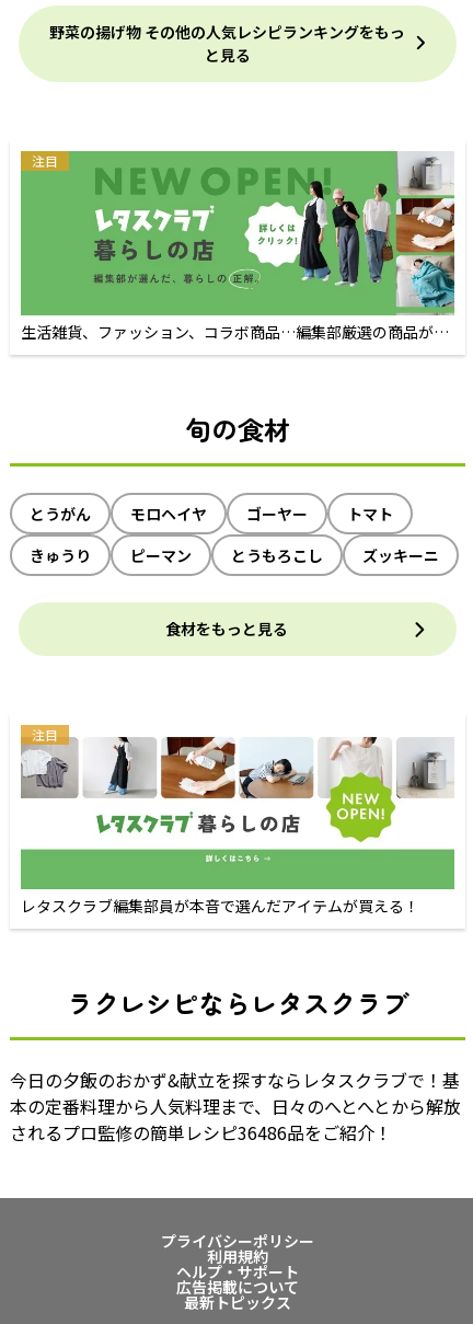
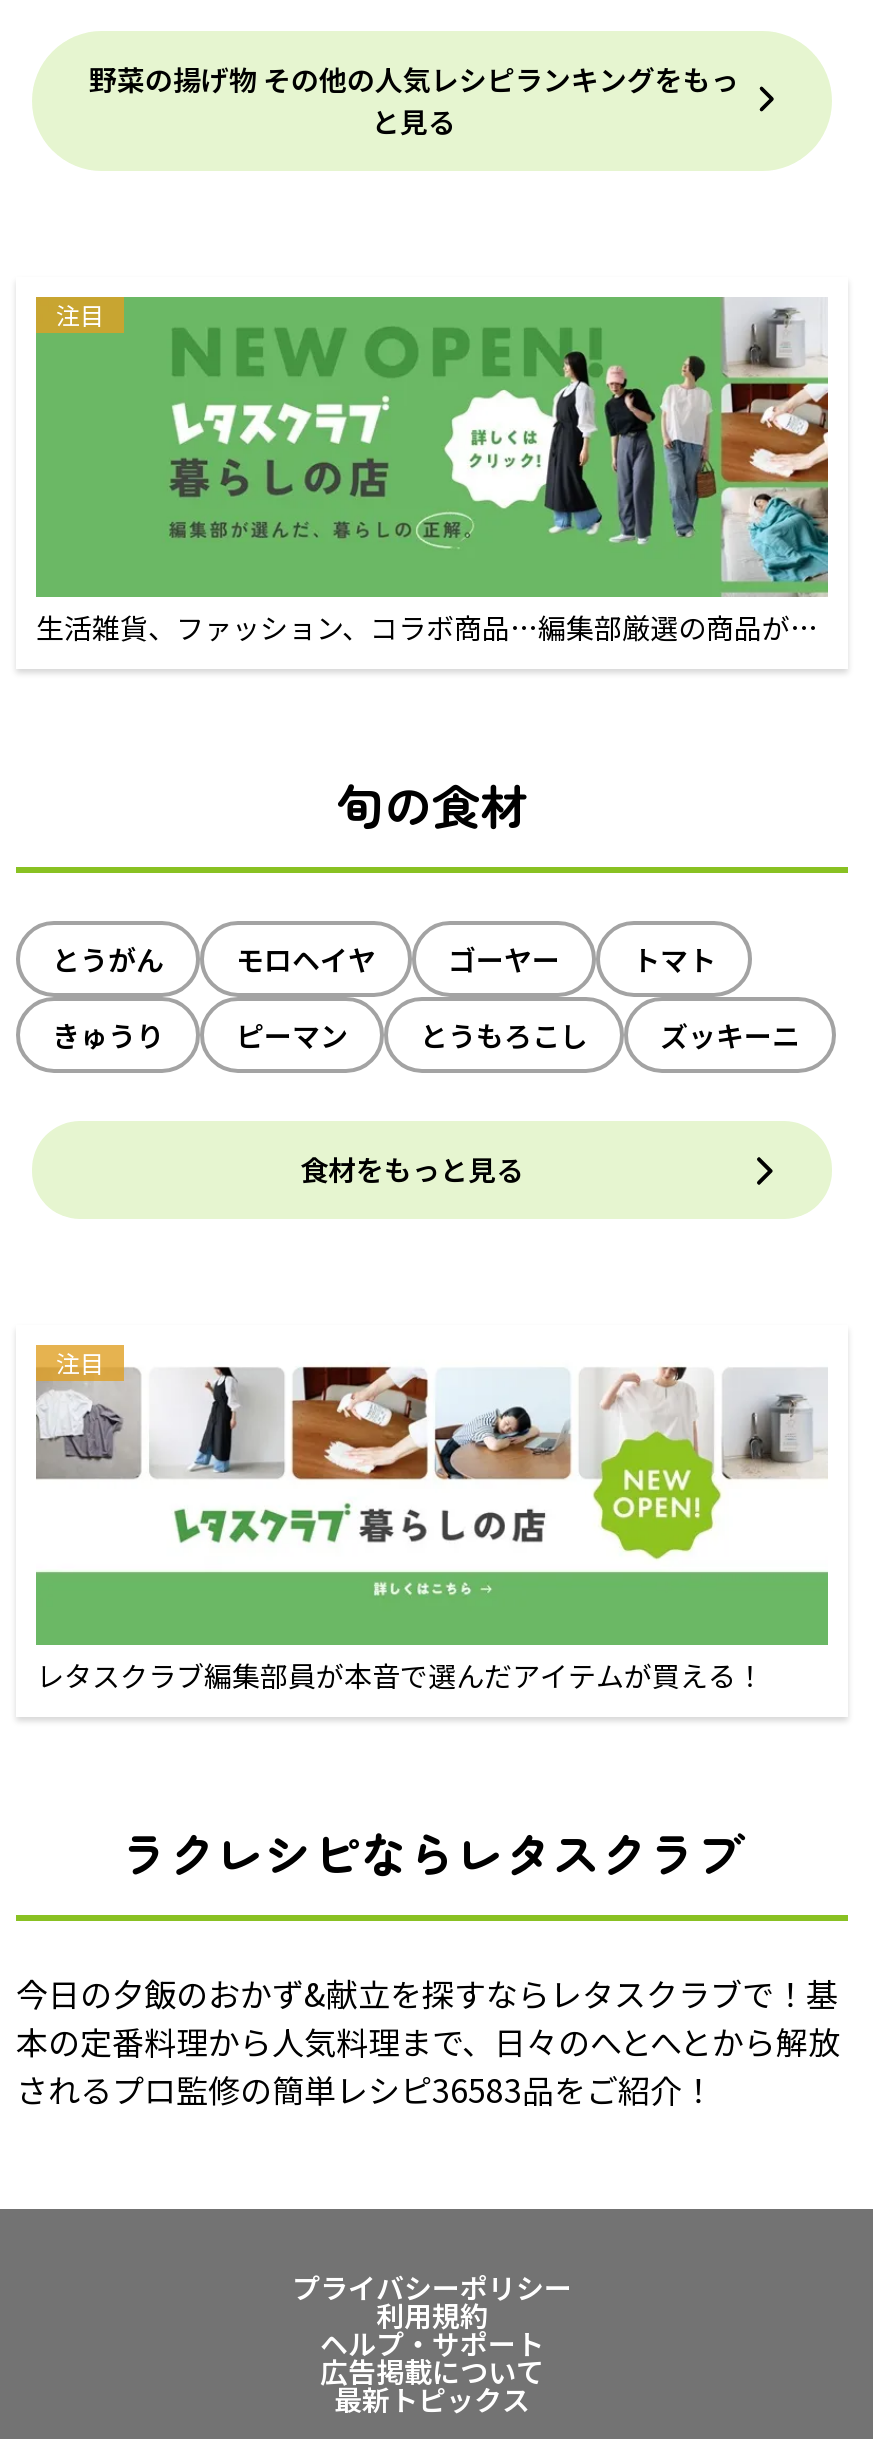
[10,1119,392,1146] されるプロ監修の簡単レシピ36486品をご紹介！ -> [16,2065,714,2113] されるプロ監修の簡単レシピ36583品をご紹介！

